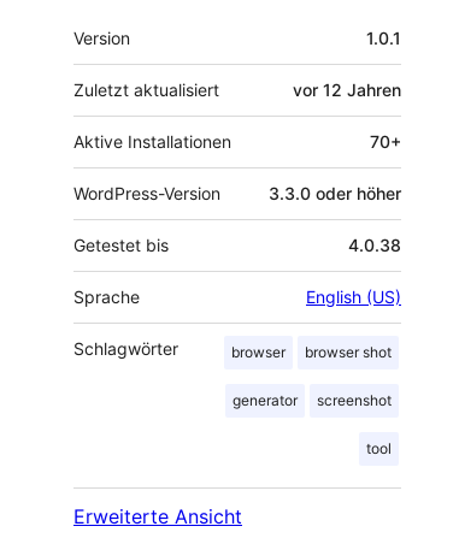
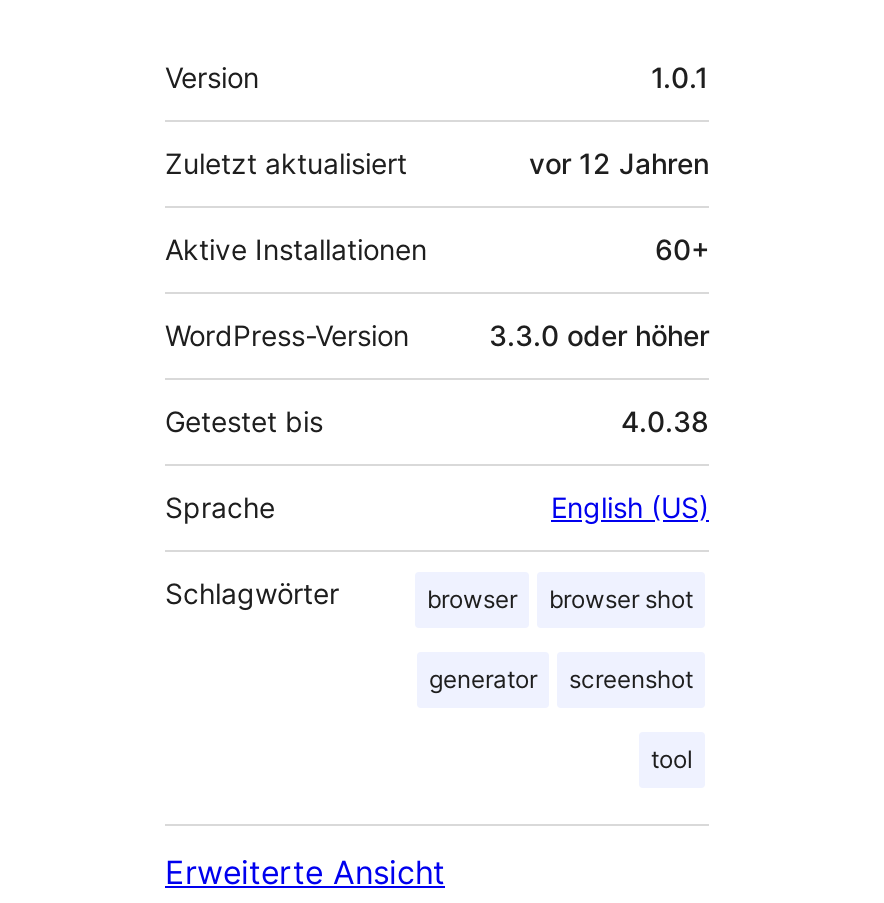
[370,131,401,152] 70+ -> [655,232,709,266] 60+

